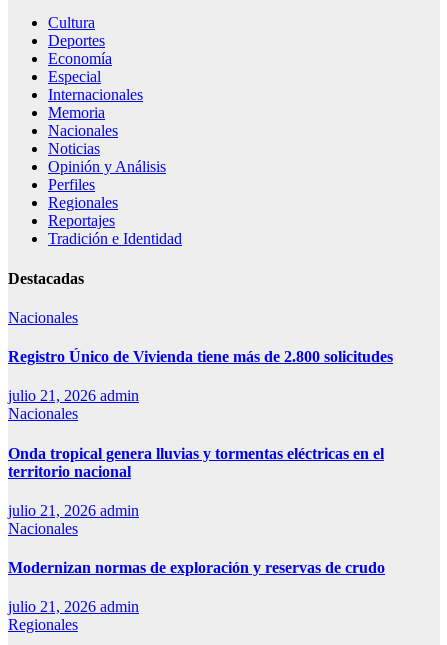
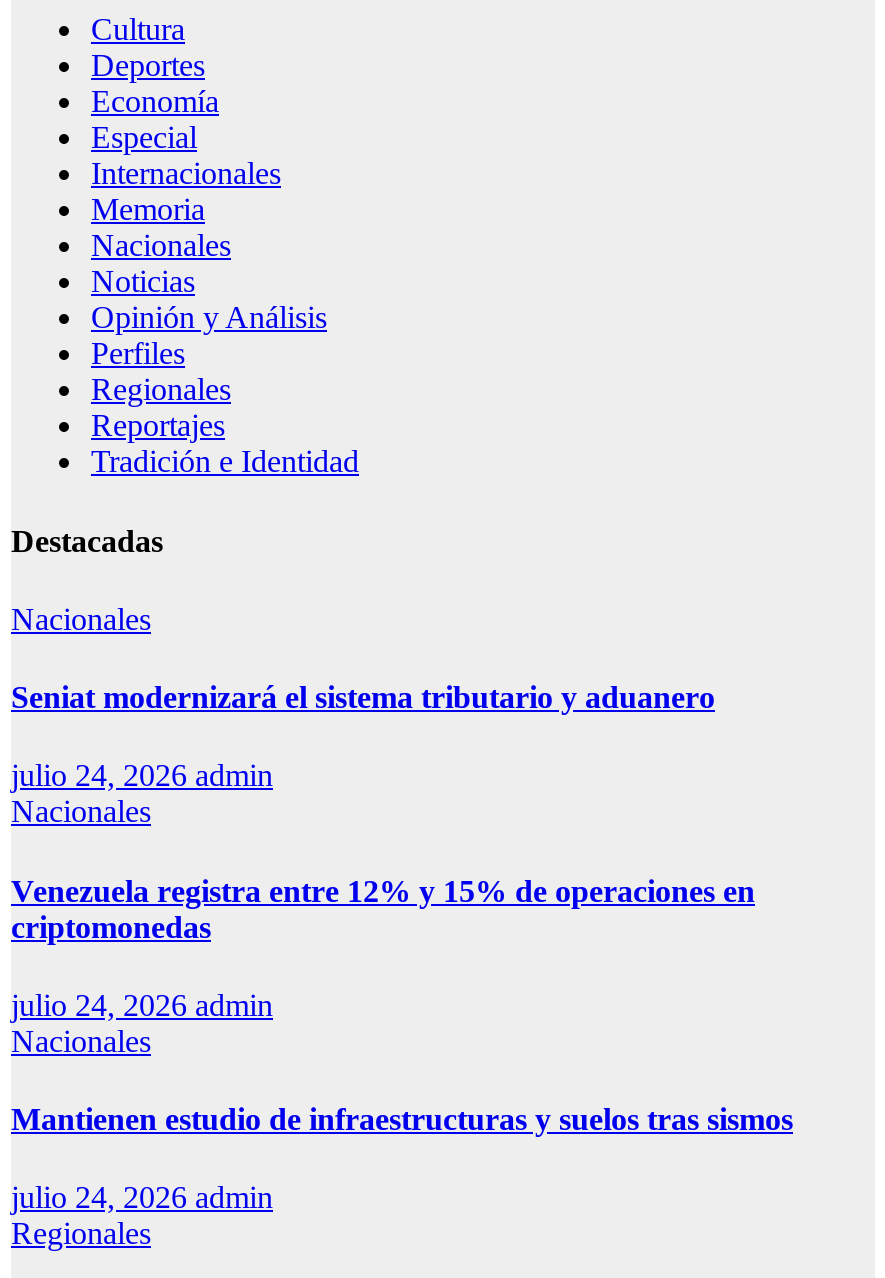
[8,348,393,365] Registro Único de Vivienda tiene más de 2.800 solicitudes -> [11,680,715,714] Seniat modernizará el sistema tributario y aduanero
[8,387,139,404] julio 21, 2026 admin -> [11,759,273,793] julio 24, 2026 admin
[8,445,384,480] Onda tropical genera lluvias y tormentas eléctricas en el | territorio nacional -> [11,873,755,943] Venezuela registra entre 12% y 15% de operaciones en | criptomonedas
[8,502,139,519] julio 21, 2026 admin -> [11,988,273,1022] julio 24, 2026 admin
[8,559,385,576] Modernizan normas de exploración y reservas de crudo -> [11,1102,793,1136] Mantienen estudio de infraestructuras y suelos tras sismos
[8,598,139,615] julio 21, 2026 admin -> [11,1181,273,1215] julio 24, 2026 admin

